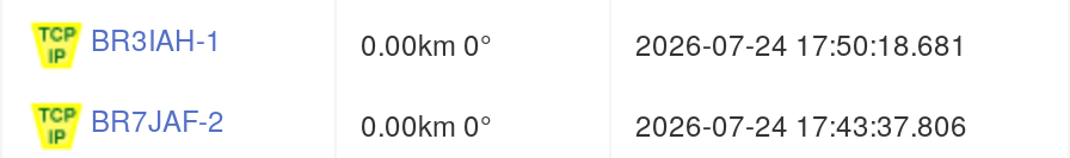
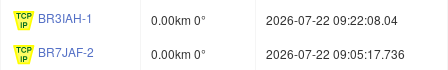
[635,23,967,63] 2026-07-24 17:50:18.681 -> [266,11,398,28] 2026-07-22 09:22:08.04
[635,103,967,144] 2026-07-24 17:43:37.806 -> [266,45,405,62] 2026-07-22 09:05:17.736

